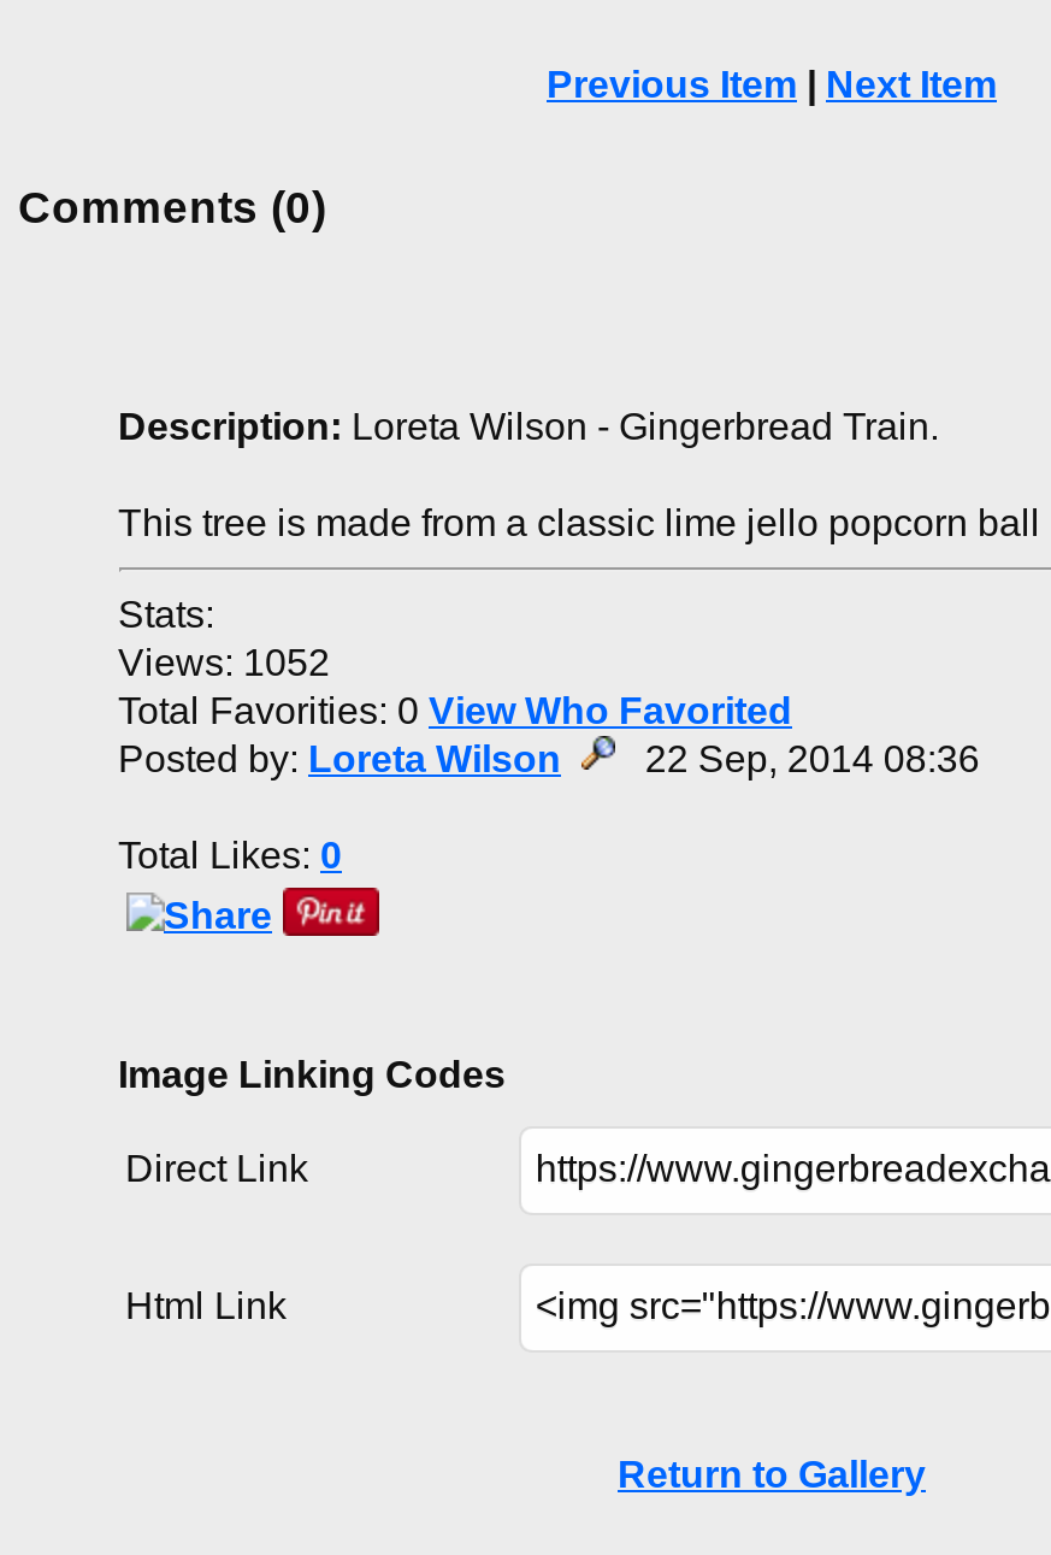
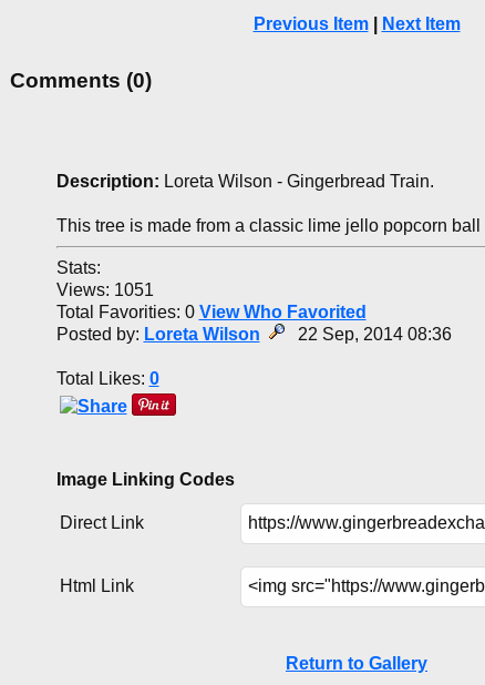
[118,642,330,683] Views: 1052 -> [56,280,153,299] Views: 1051

